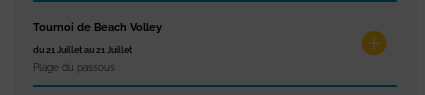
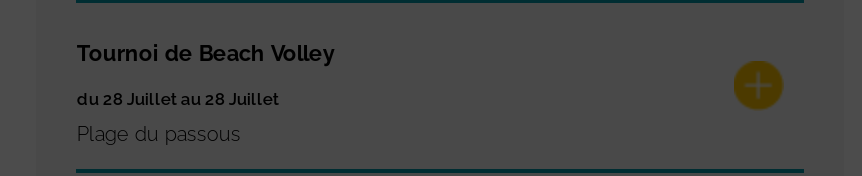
[33,45,132,55] du 21 Juillet au 21 Juillet -> [77,89,279,109] du 28 Juillet au 28 Juillet

